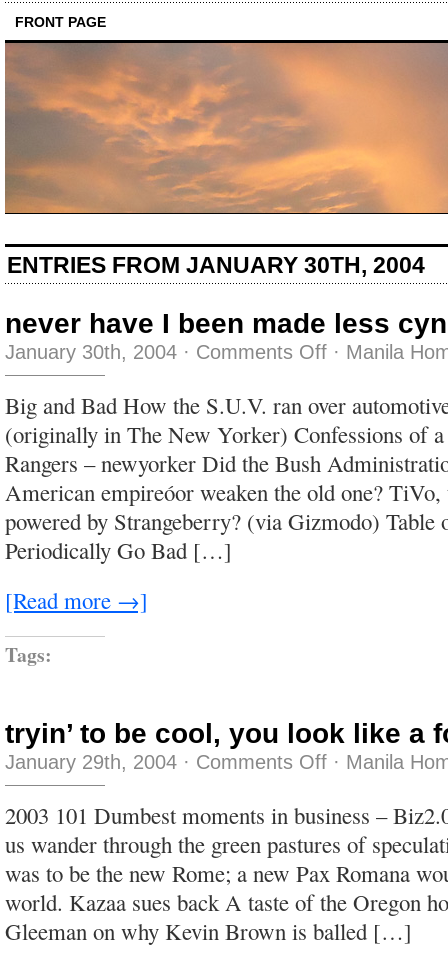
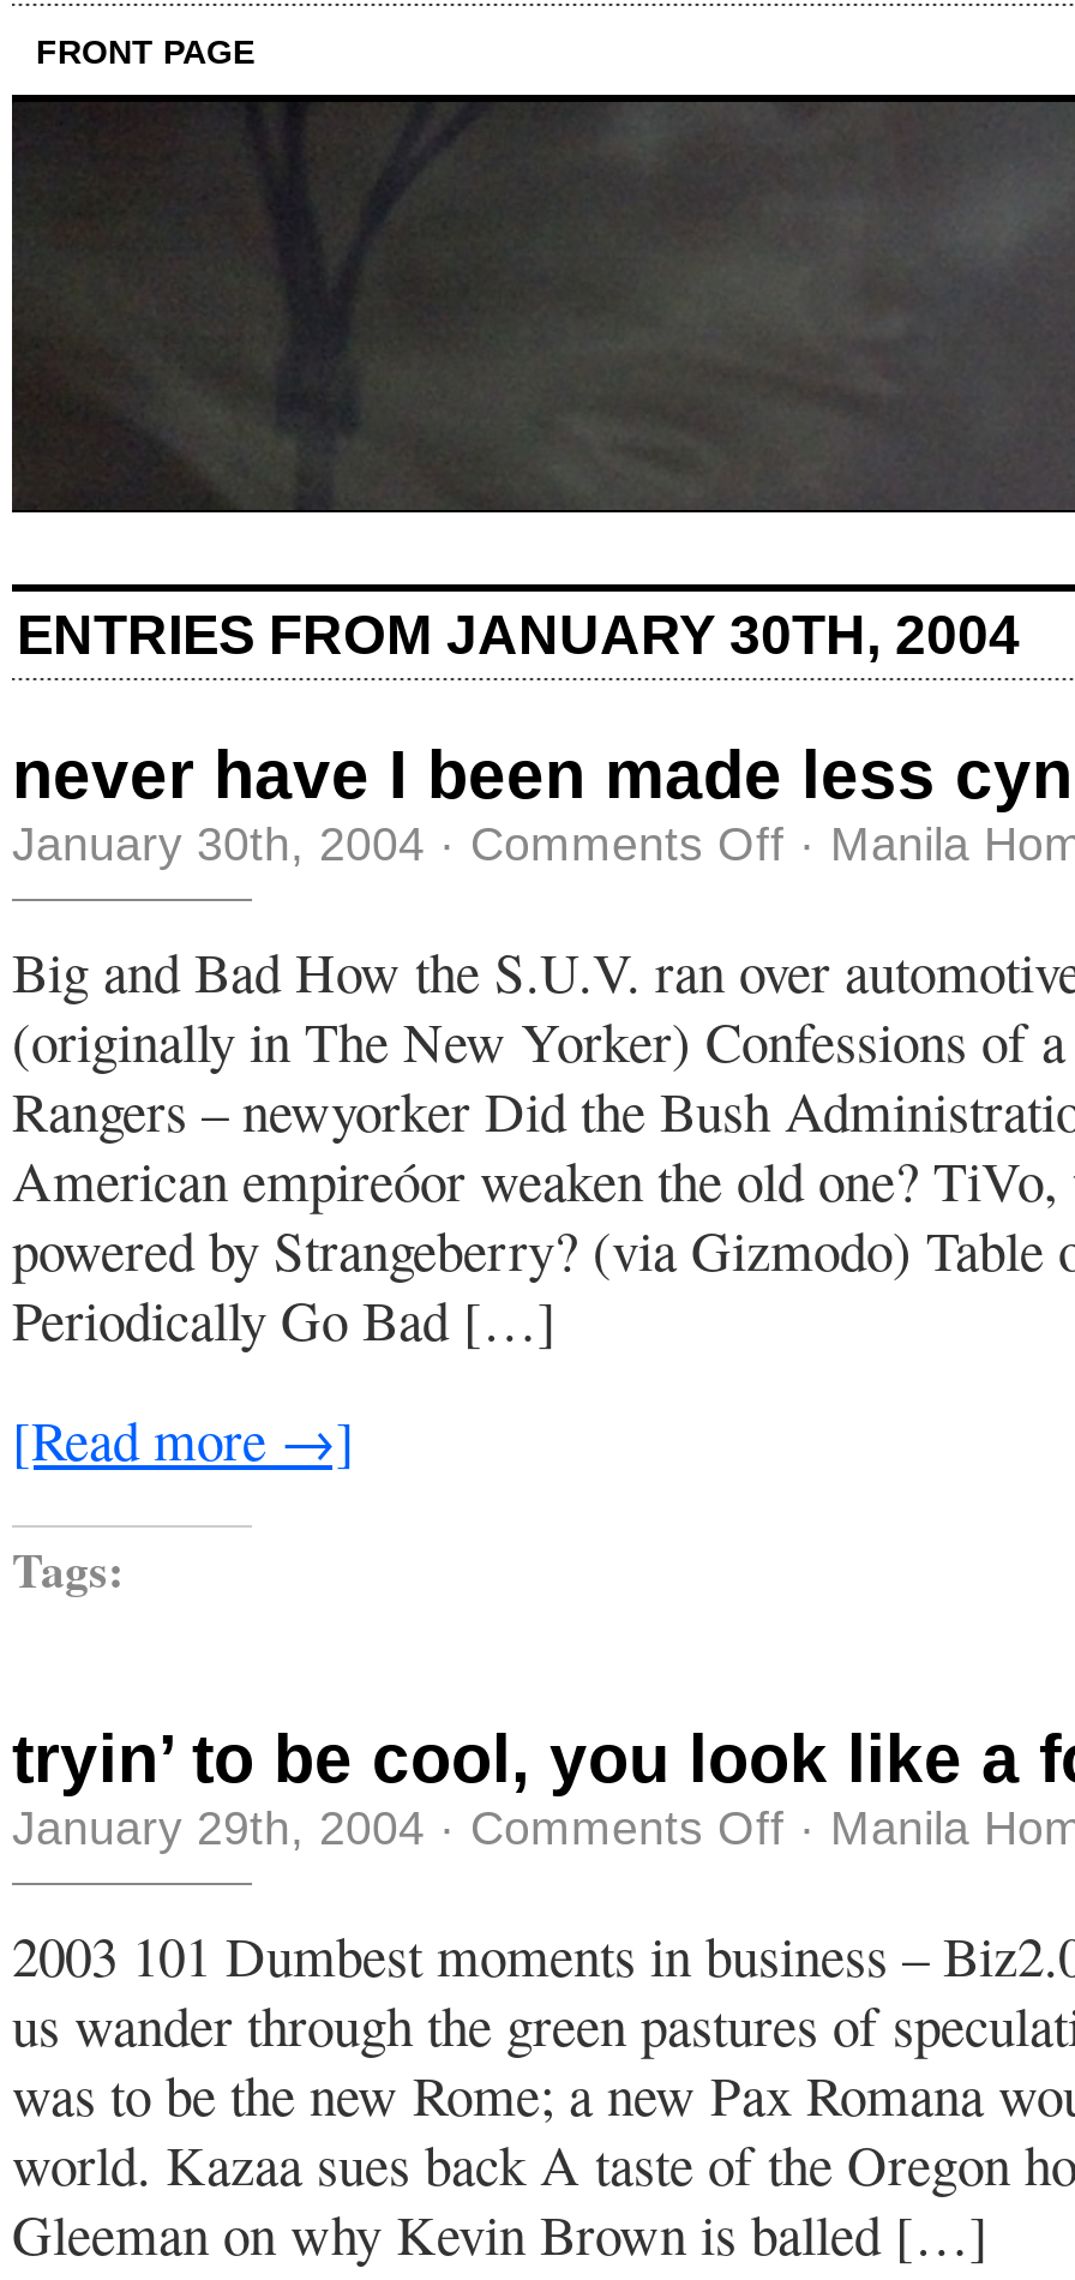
[4,42,445,214] [image] -> [10,102,1068,512] [image]

